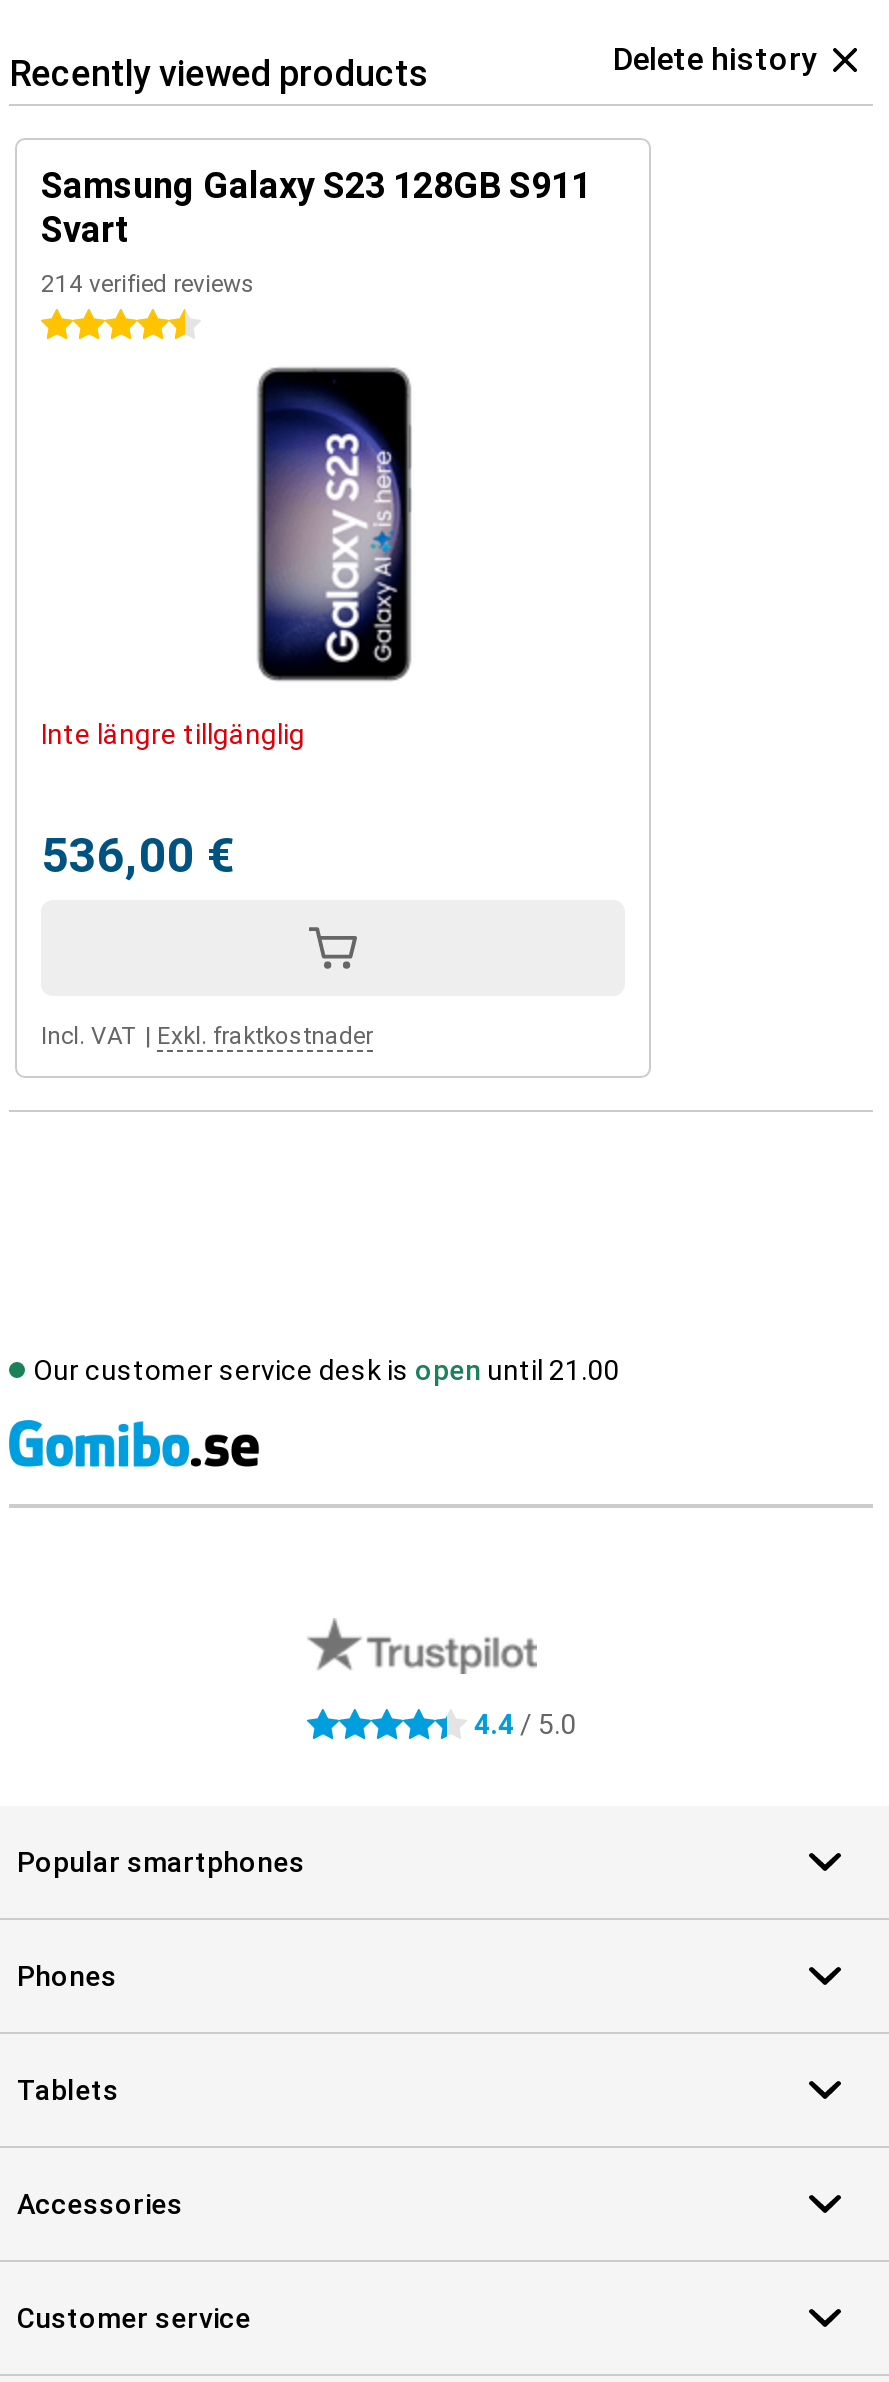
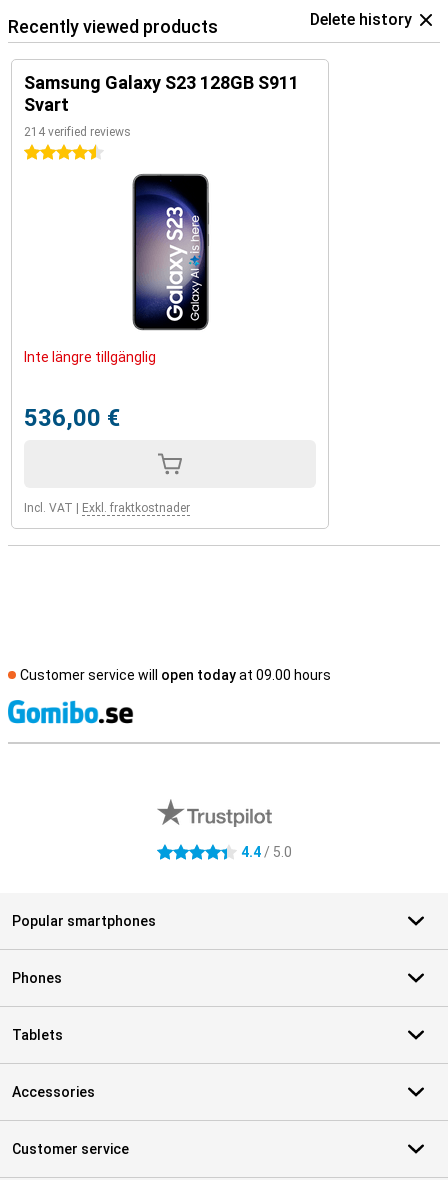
[33,1354,619,1386] Our customer service desk is open until 21.00 -> [20,667,331,683] Customer service will open today at 09.00 hours

